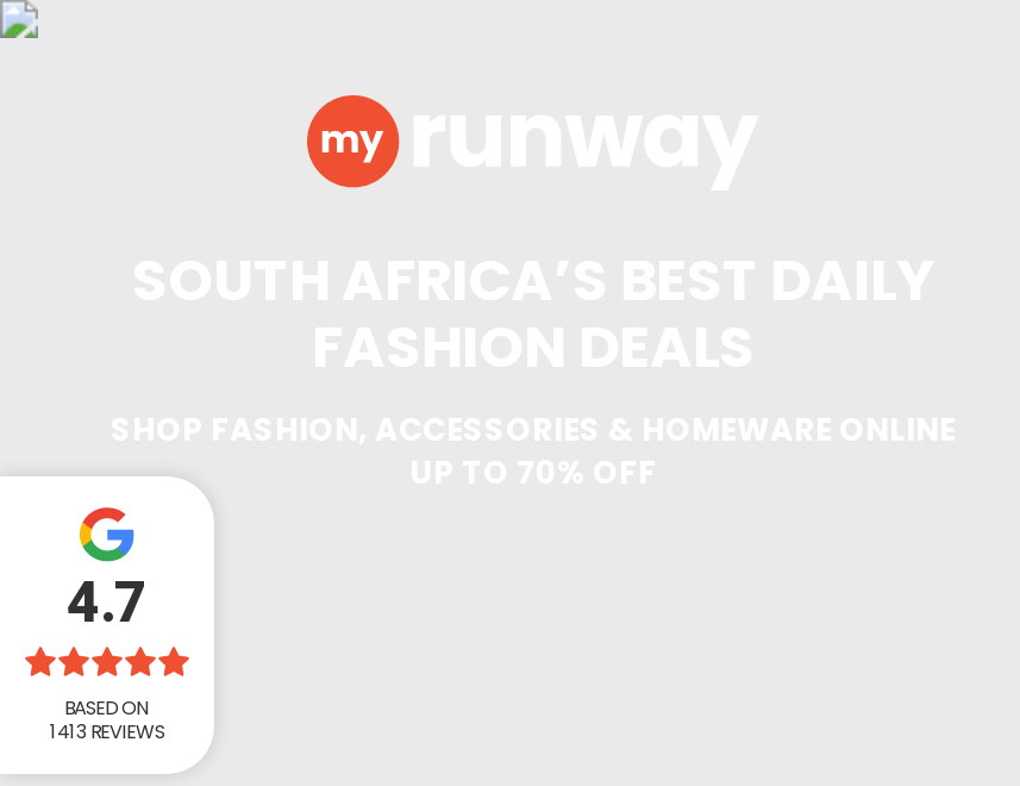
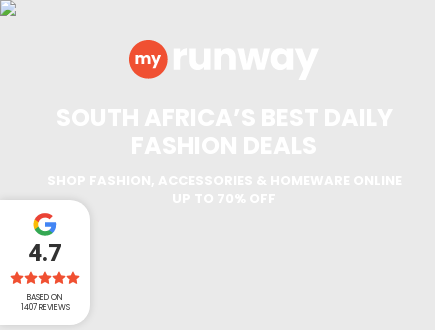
[50,719,164,746] 1413 REVIEWS -> [20,302,69,313] 1407 REVIEWS

